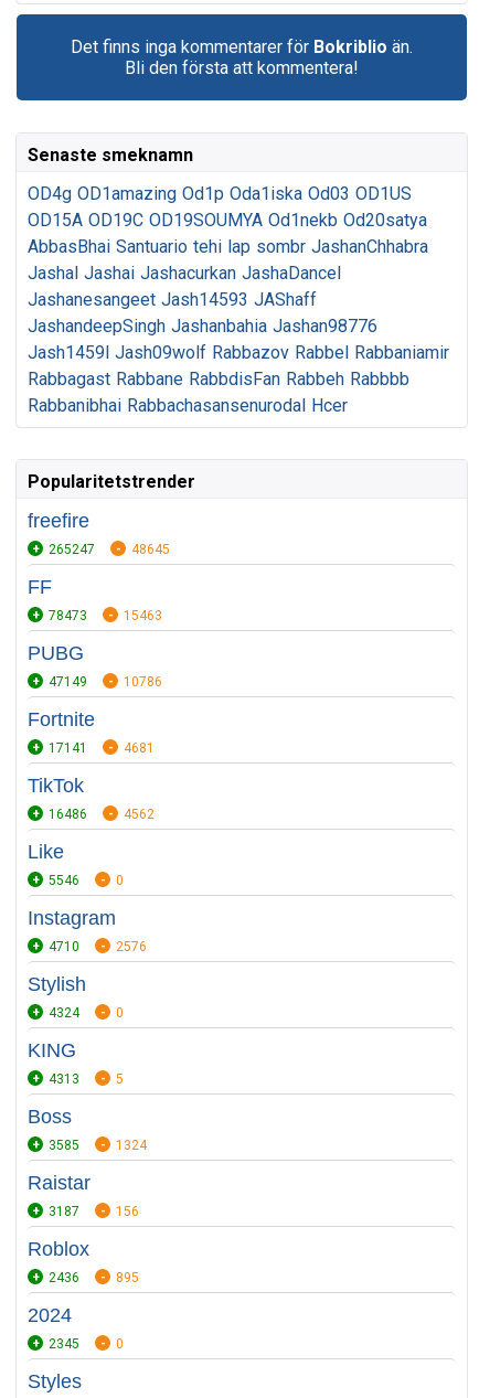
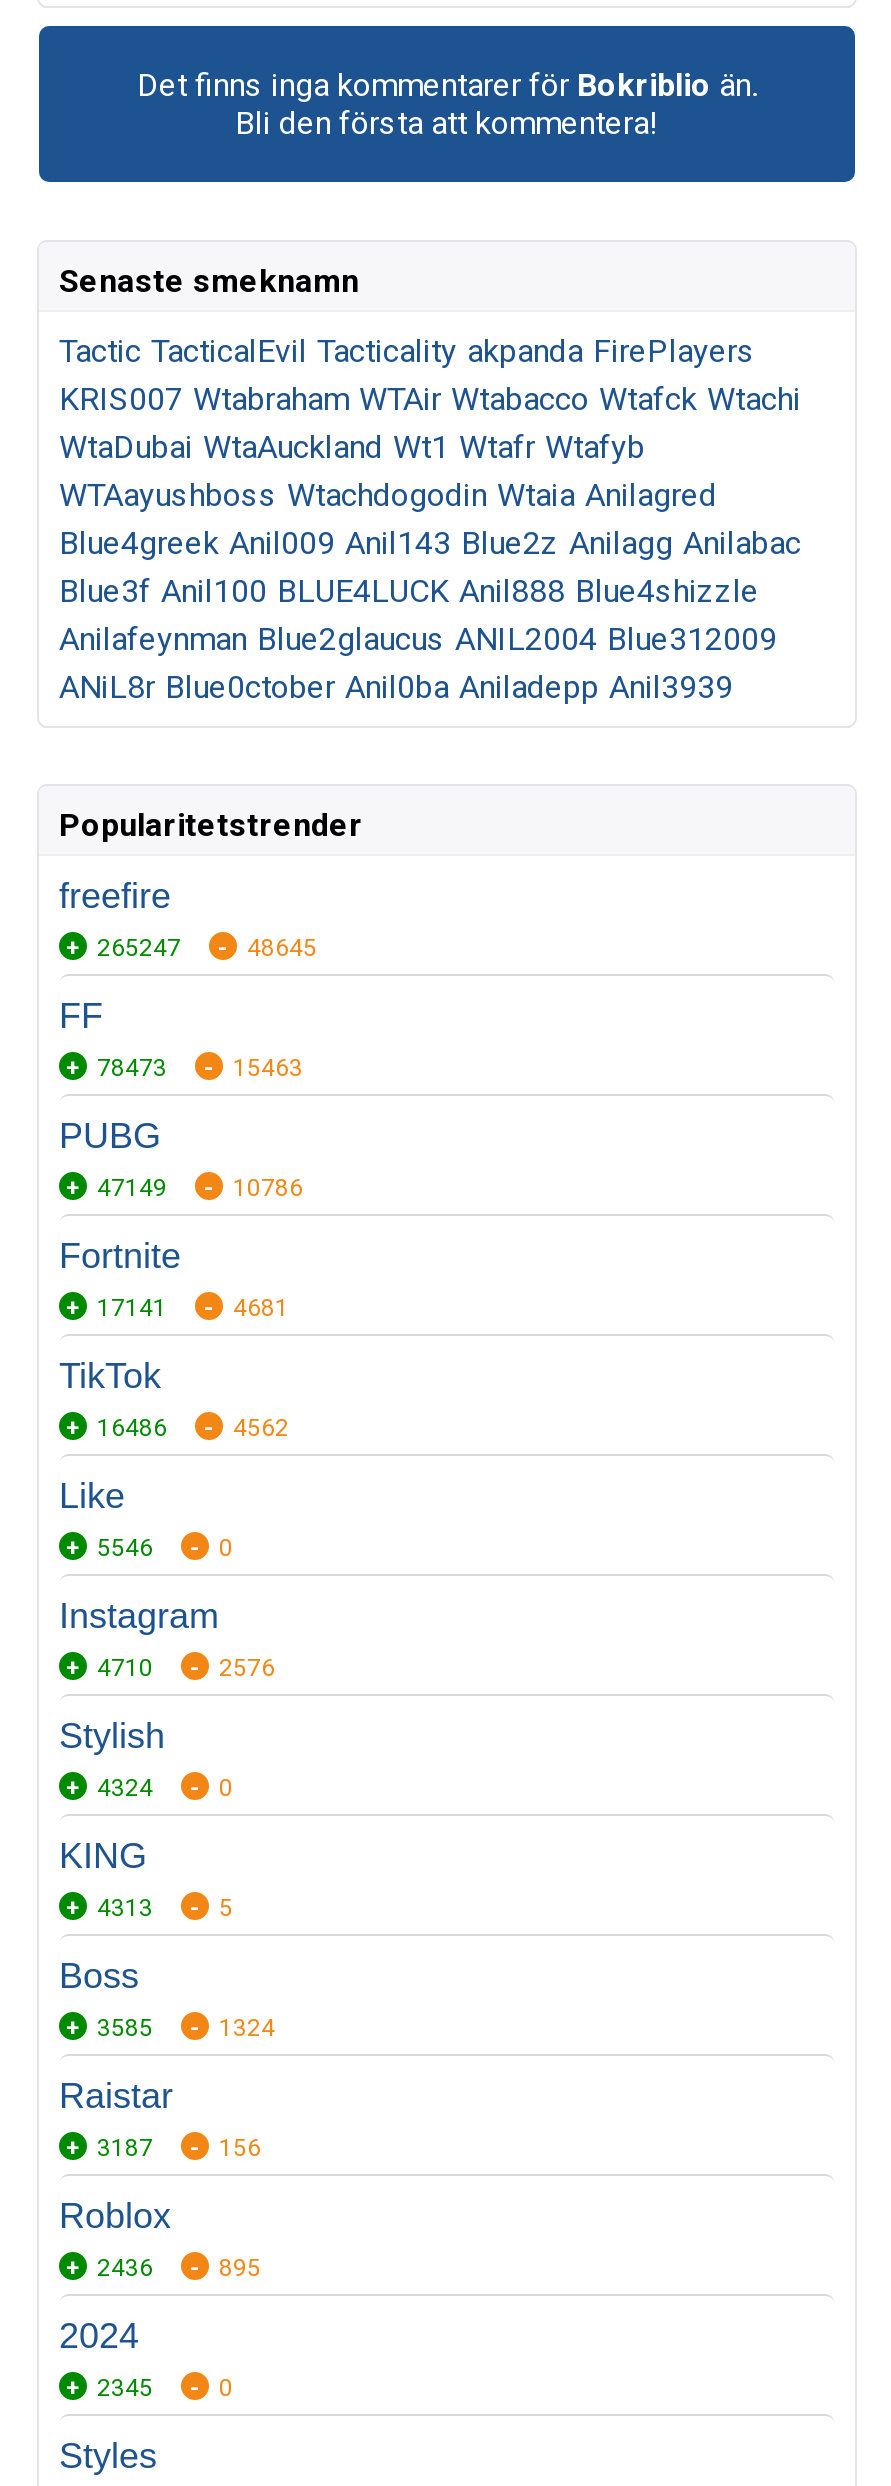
[28,183,449,416] OD4g OD1amazing Od1p Oda1iska Od03 OD1US | OD15A OD19C OD19SOUMYA Od1nekb Od20satya | AbbasBhai Santuario tehi lap sombr JashanChhabra | Jashal Jashai Jashacurkan JashaDancel | Jashanesangeet Jash14593 JAShaff | JashandeepSingh Jashanbahia Jashan98776 | Jash1459l Jash09wolf Rabbazov Rabbel Rabbaniamir | Rabbagast Rabbane RabbdisFan Rabbeh Rabbbb | Rabbanibhai Rabbachasansenurodal Hcer -> [59,332,801,706] Tactic TacticalEvil Tacticality akpanda FirePlayers | KRIS007 Wtabraham WTAir Wtabacco Wtafck Wtachi | WtaDubai WtaAuckland Wt1 Wtafr Wtafyb | WTAayushboss Wtachdogodin Wtaia Anilagred | Blue4greek Anil009 Anil143 Blue2z Anilagg Anilabac | Blue3f Anil100 BLUE4LUCK Anil888 Blue4shizzle | Anilafeynman Blue2glaucus ANIL2004 Blue312009 | ANiL8r Blue0ctober Anil0ba Aniladepp Anil3939

